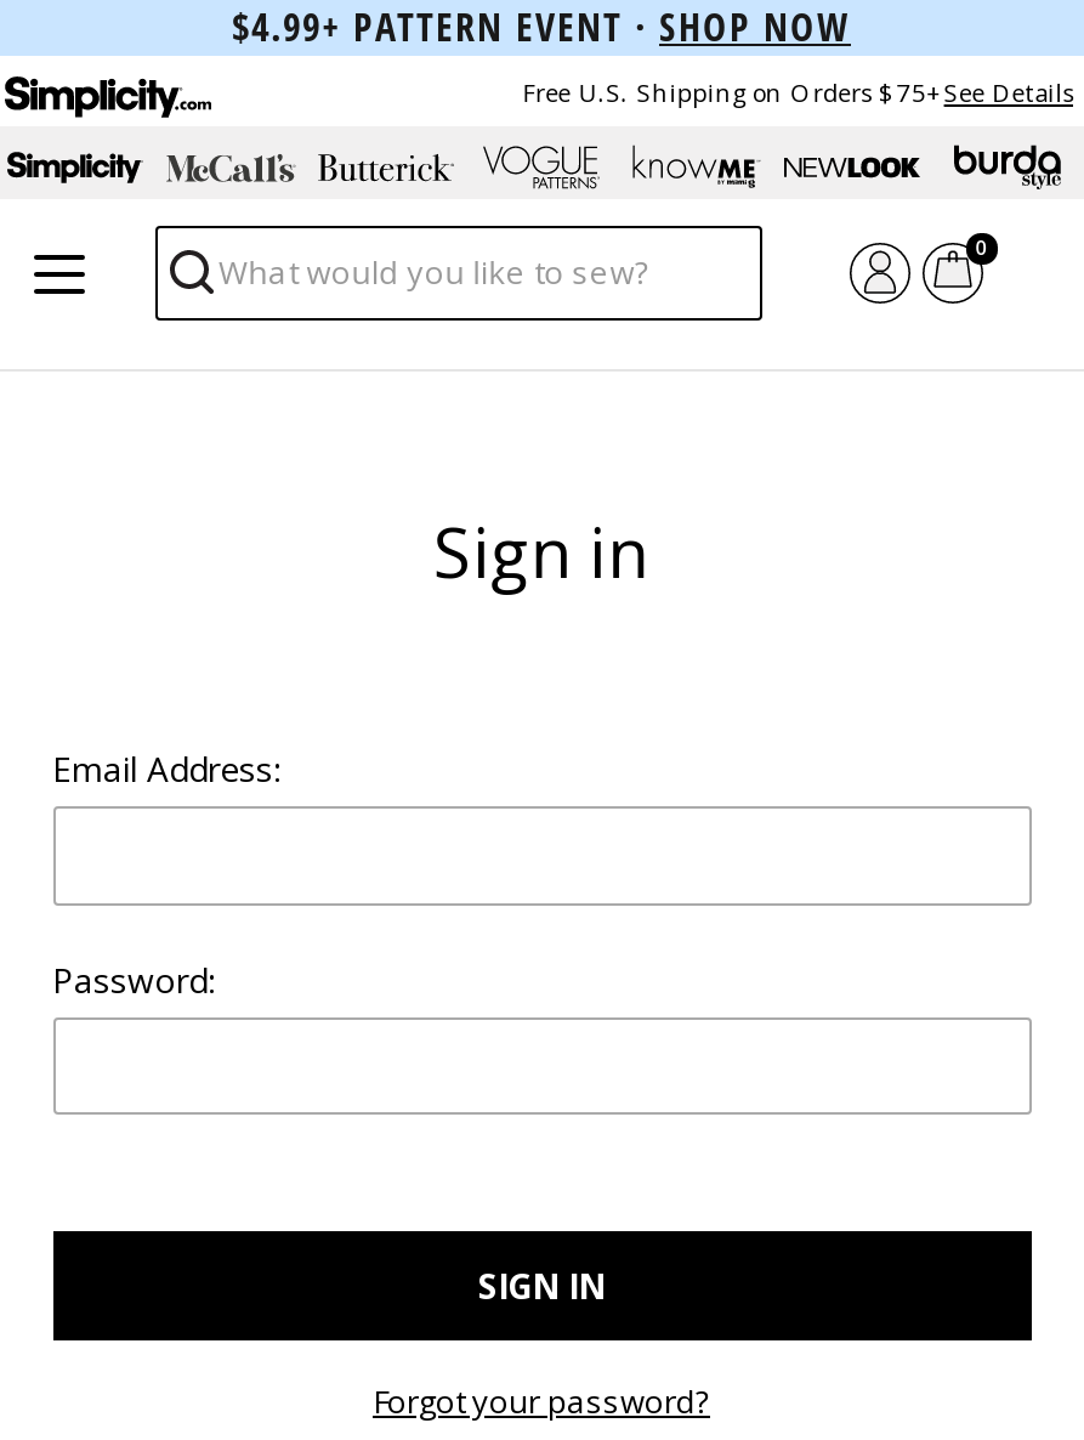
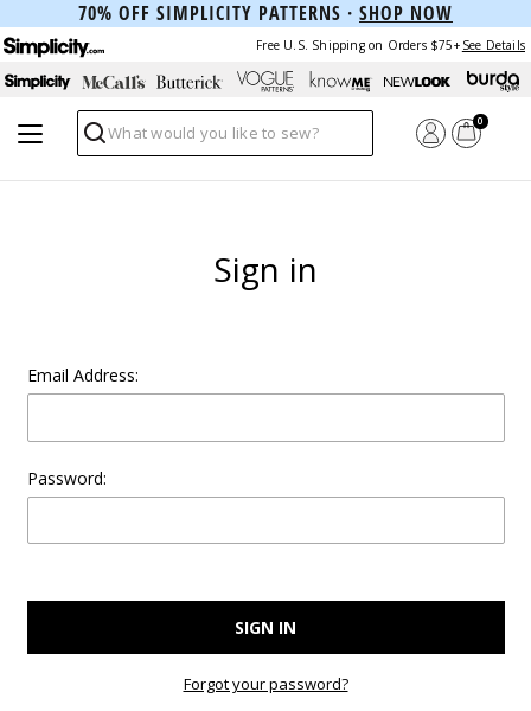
[232,0,851,53] $4.99+ PATTERN EVENT · SHOP NOW -> [78,0,453,26] 70% OFF SIMPLICITY PATTERNS · SHOP NOW

